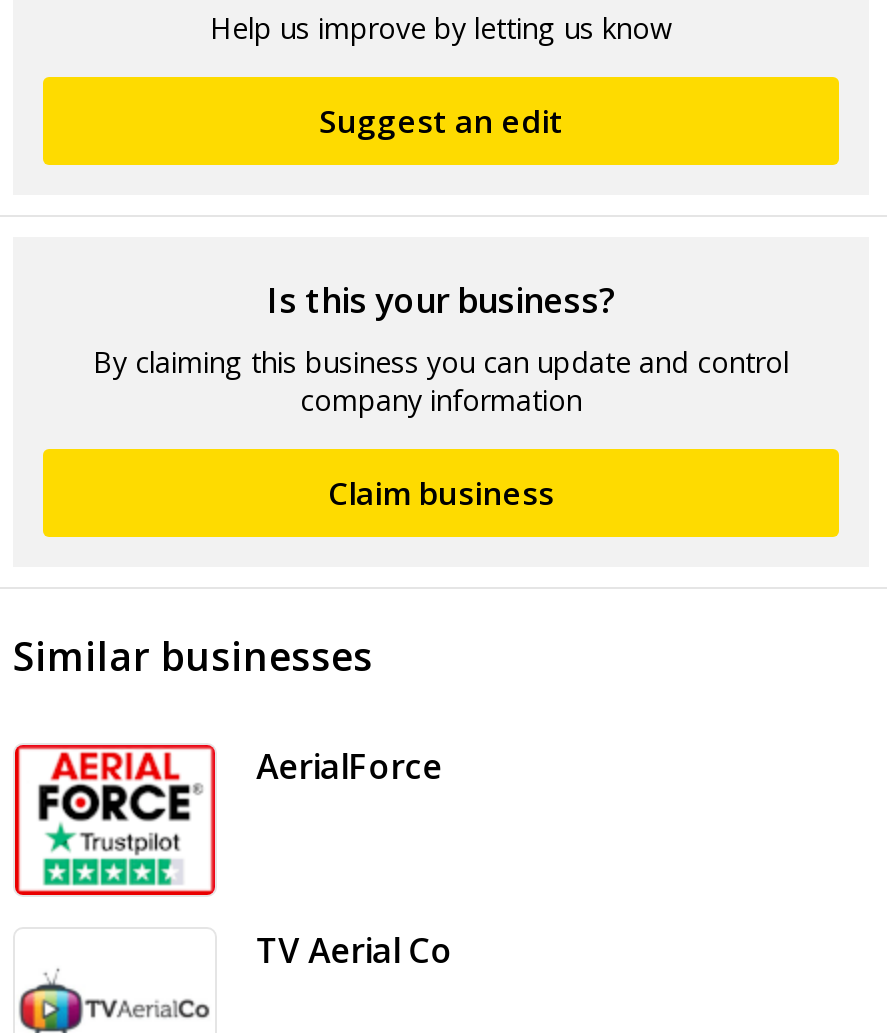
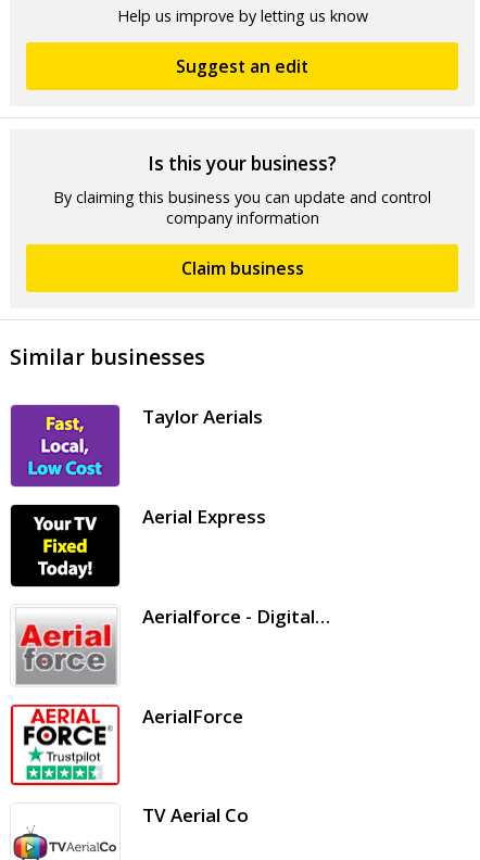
none -> [10,404,262,488] [image] | Taylor Aerials
none -> [10,504,266,591] [image] | Aerial Express
none -> [15,604,330,685] [image] | Aerialforce - Digital…

